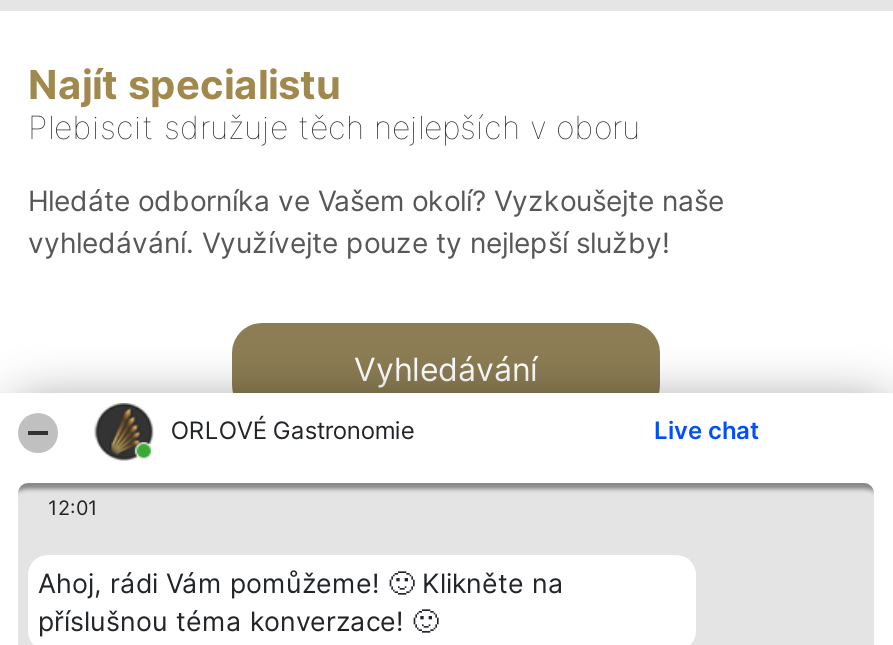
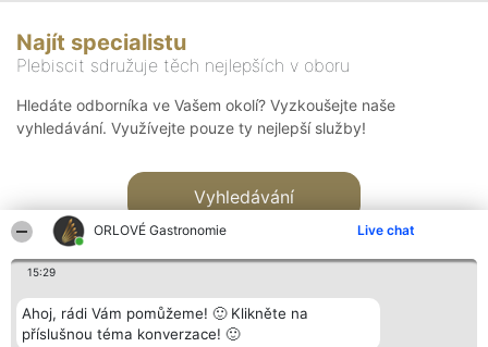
[48,495,98,519] 12:01 -> [27,265,56,278] 15:29

